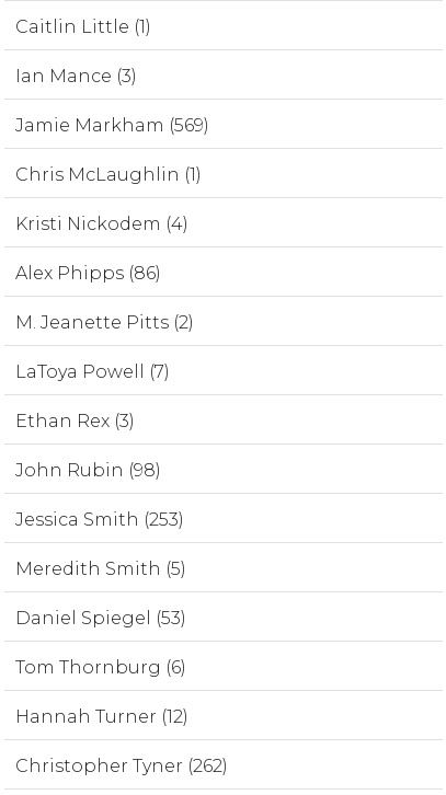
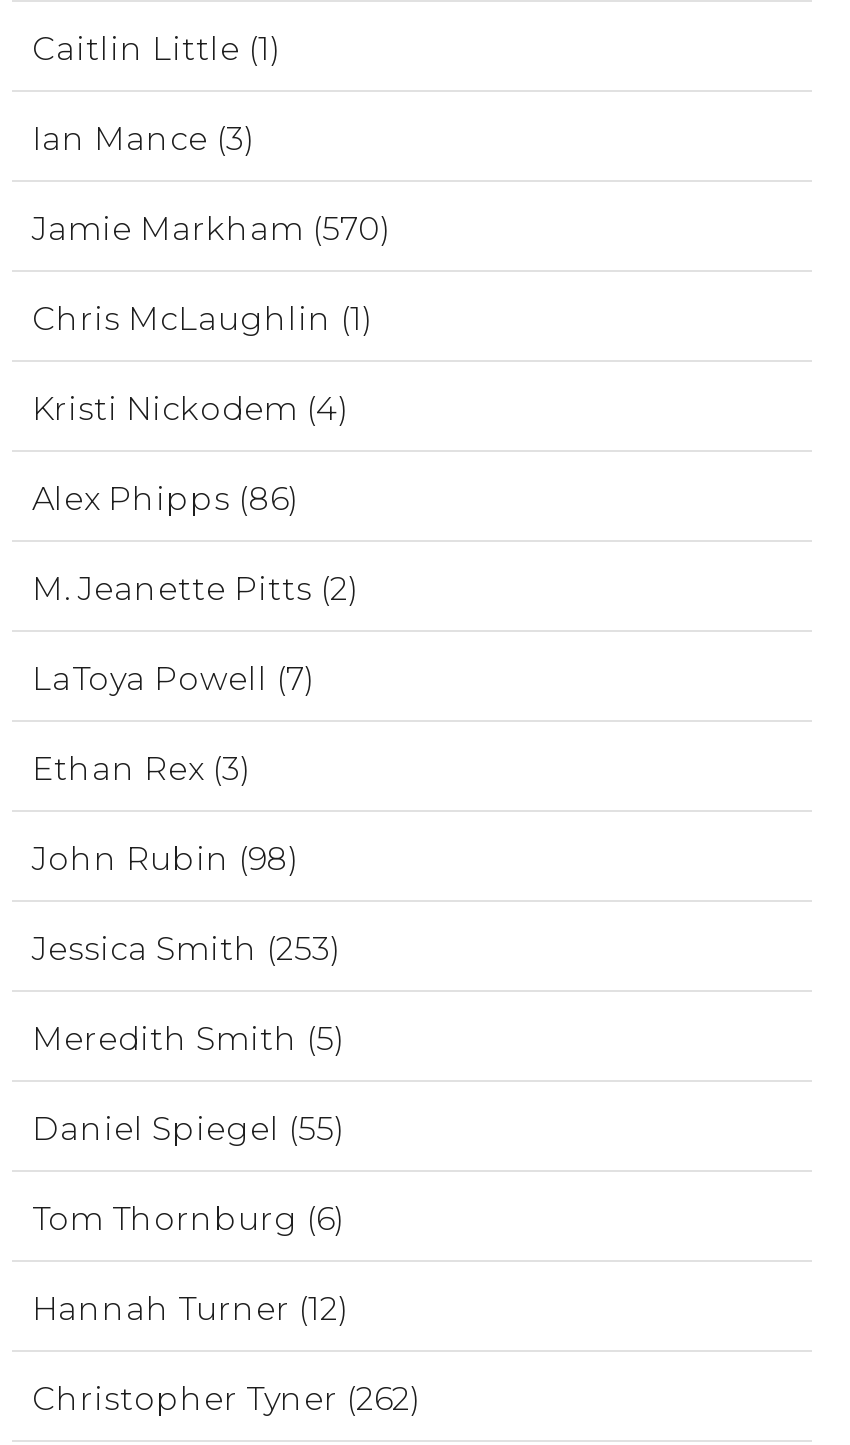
[15,115,209,135] Jamie Markham (569) -> [32,209,390,247] Jamie Markham (570)
[15,607,186,628] Daniel Spiegel (53) -> [32,1109,344,1147] Daniel Spiegel (55)

